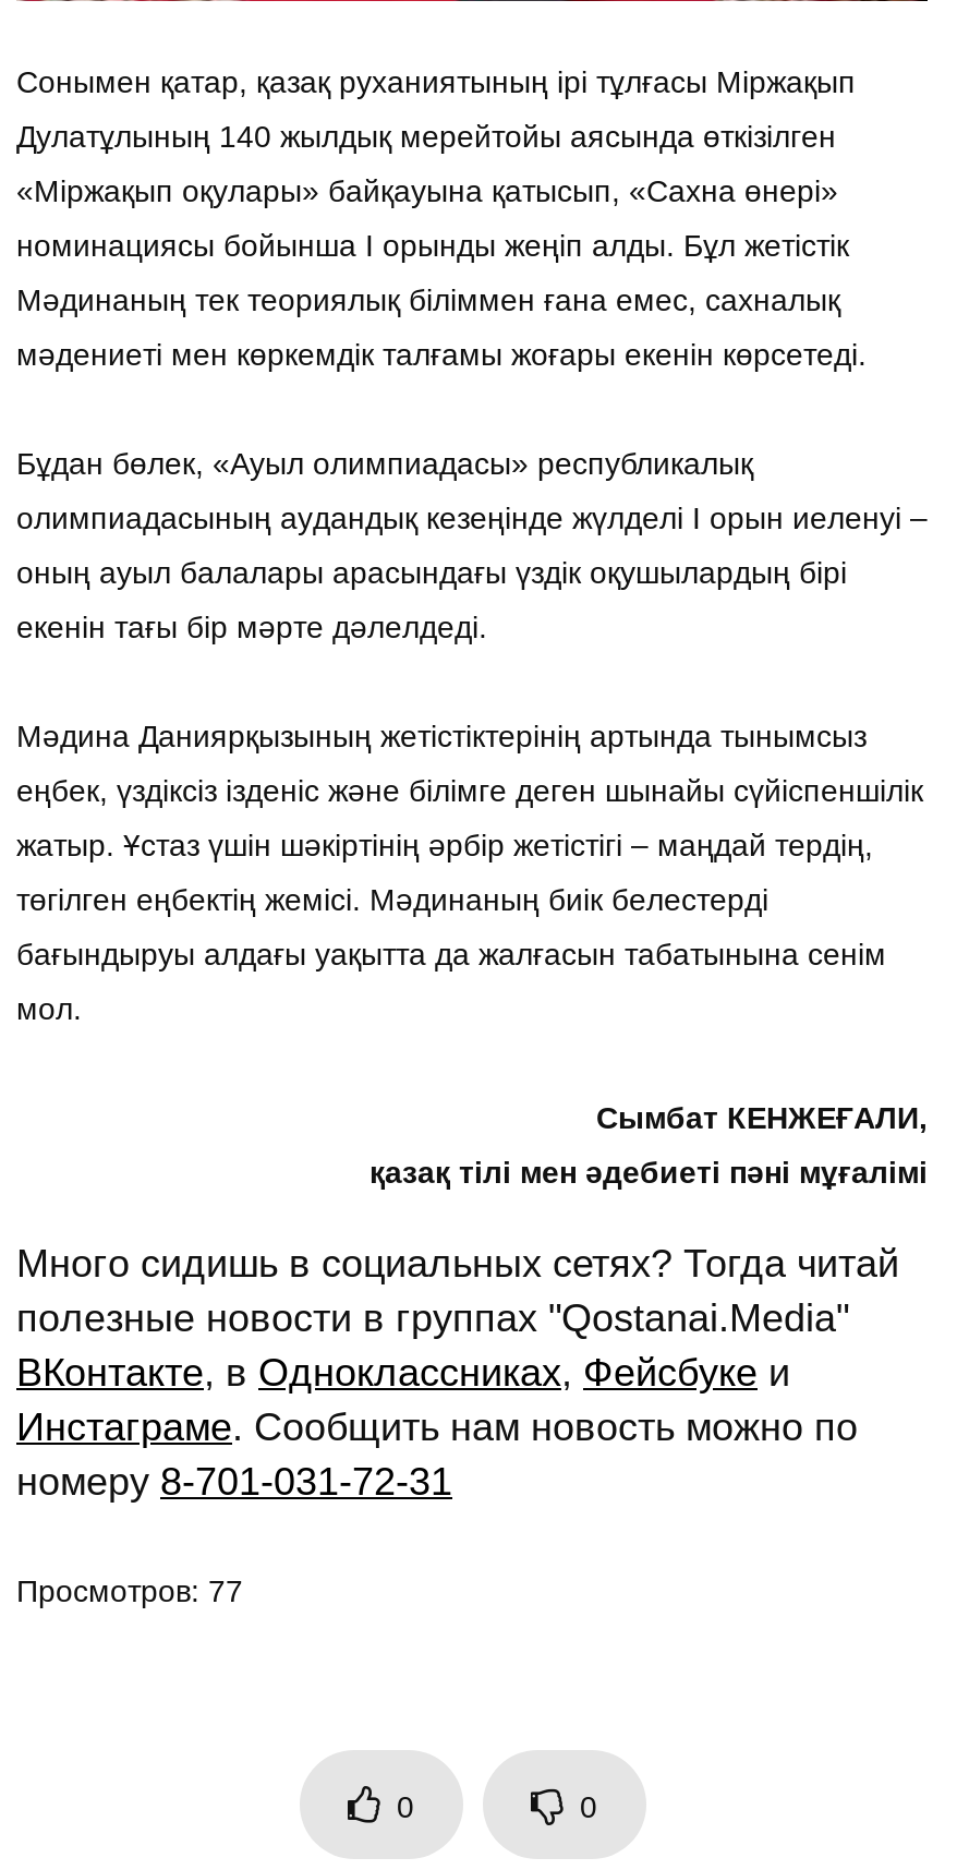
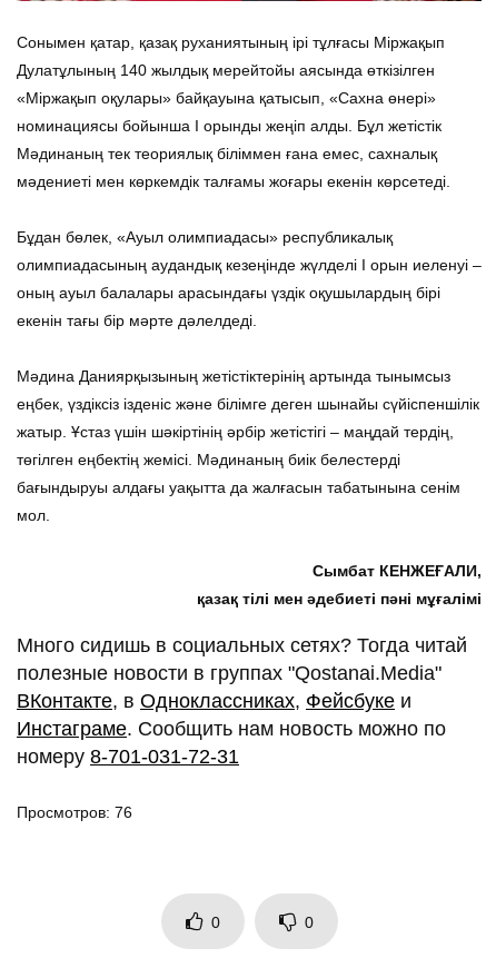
[16,1574,243,1609] Просмотров: 77 -> [17,803,132,821] Просмотров: 76

